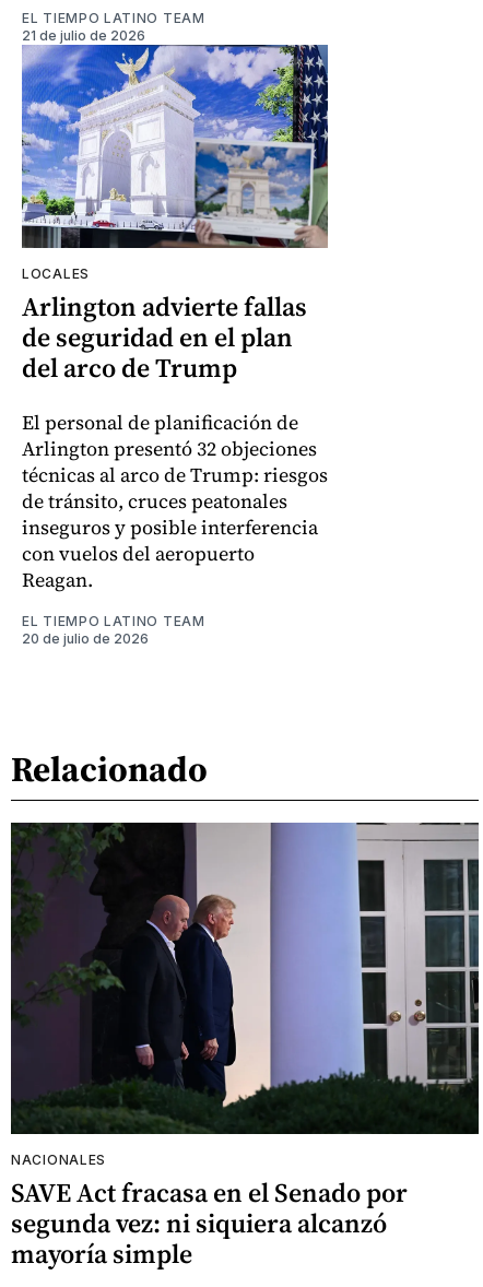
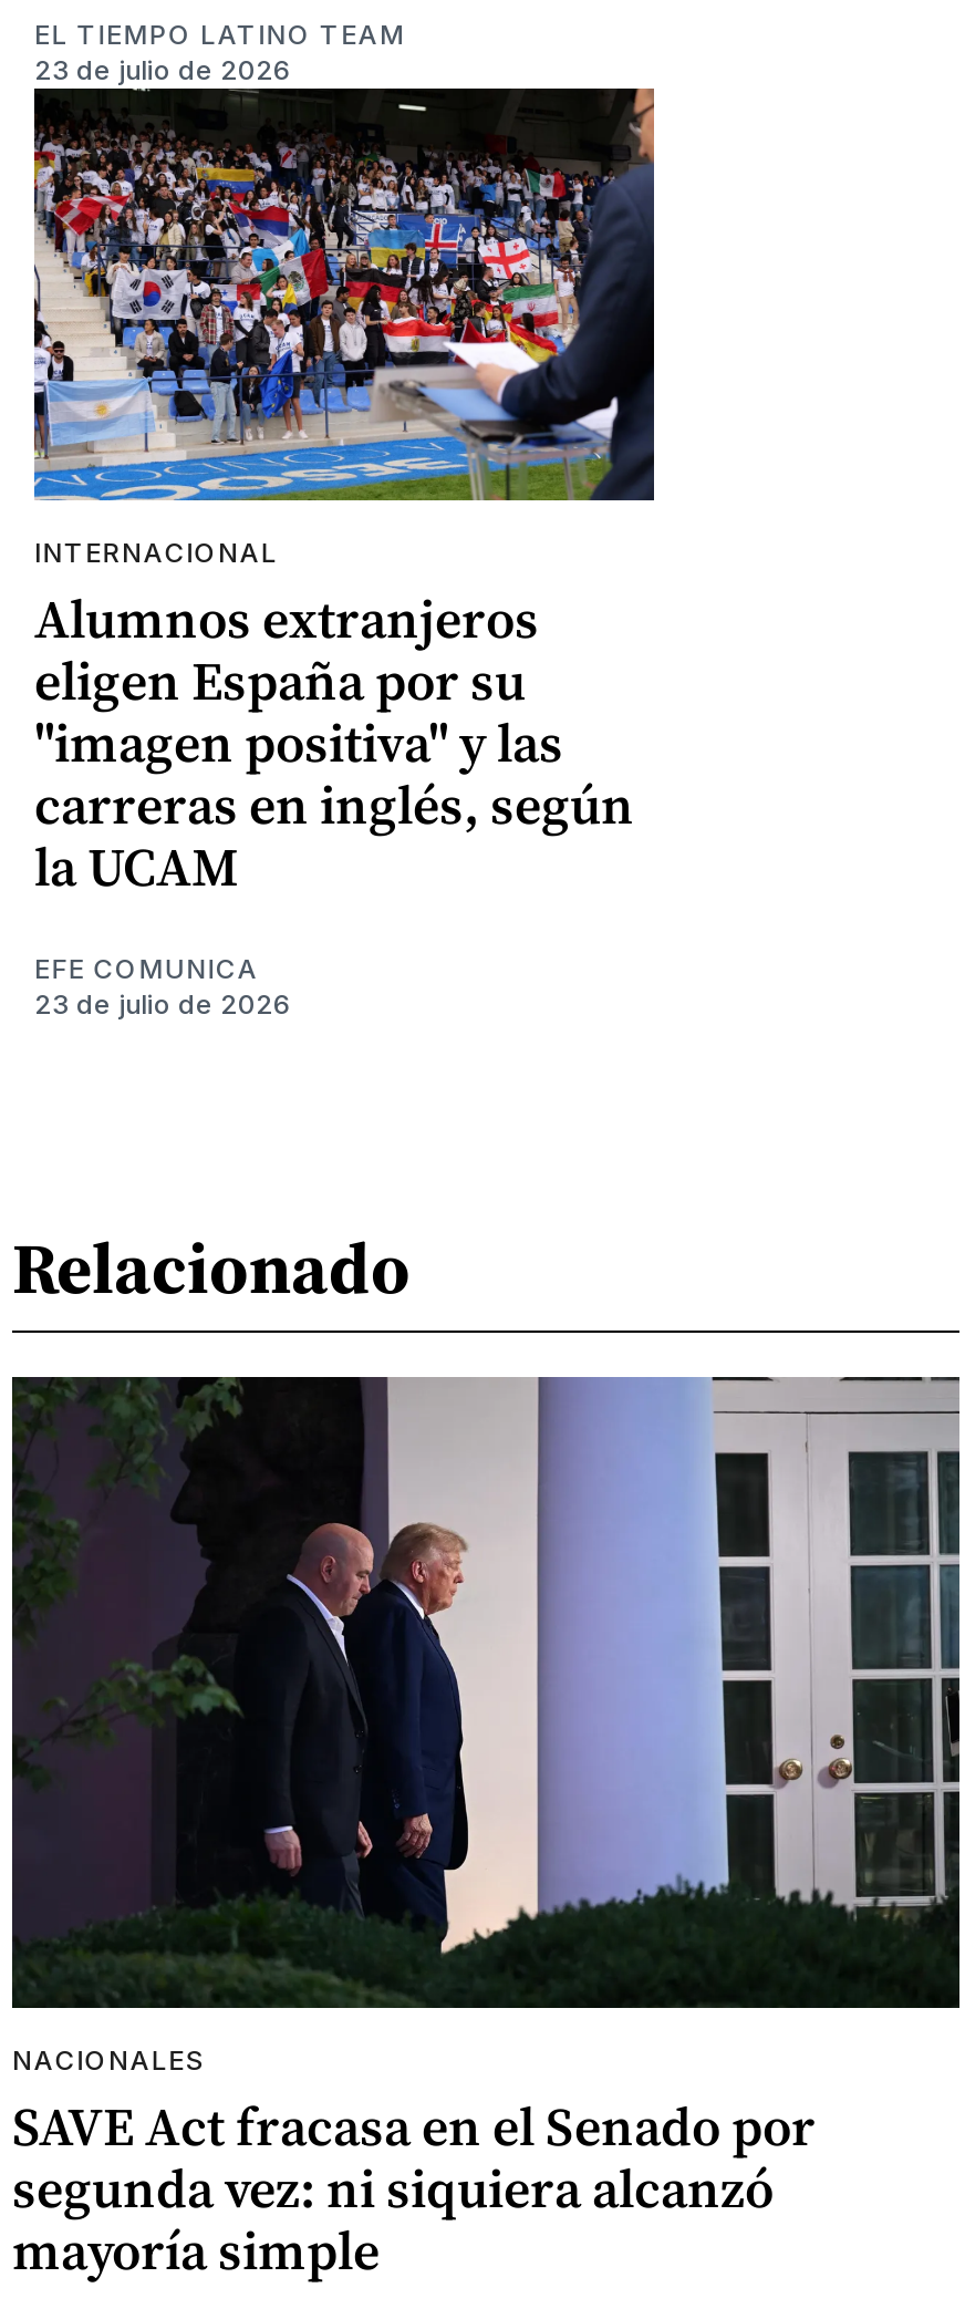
[22,27,145,43] 21 de julio de 2026 -> [34,52,291,85] 23 de julio de 2026
[21,44,329,647] [image] | LOCALES | Arlington advierte fallas | de seguridad en el plan | del arco de Trump | El personal de planificación de | Arlington presentó 32 objeciones | técnicas al arco de Trump: riesgos | de tránsito, cruces peatonales | inseguros y posible interferencia | con vuelos del aeropuerto | Reagan. | EL TIEMPO LATINO TEAM | 20 de julio de 2026 -> [32,86,656,1021] [image] | INTERNACIONAL | Alumnos extranjeros | eligen España por su | "imagen positiva" y las | carreras en inglés, según | la UCAM | EFE COMUNICA | 23 de julio de 2026

